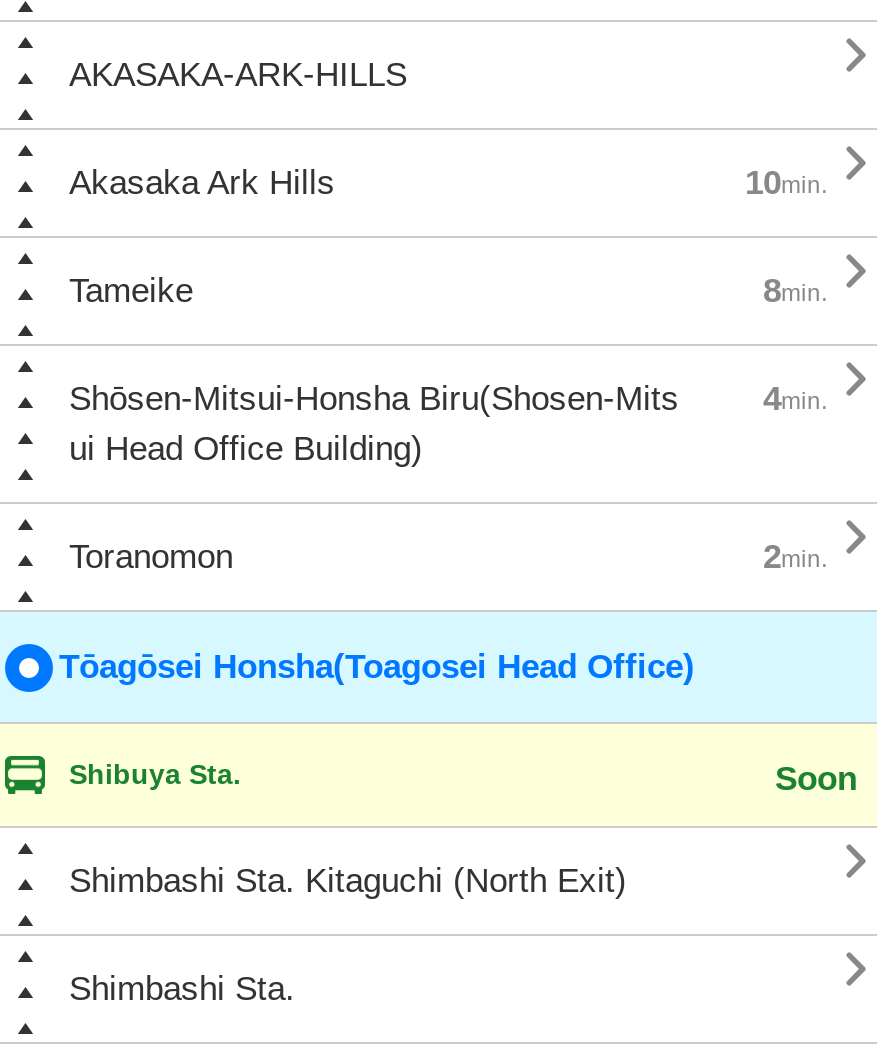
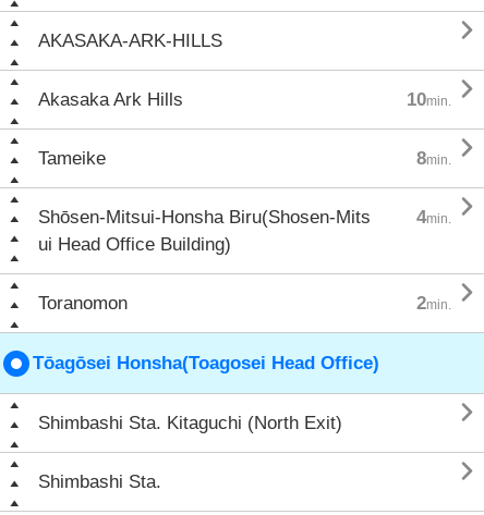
[69,758,857,798] Shibuya Sta. | Soon -> none

